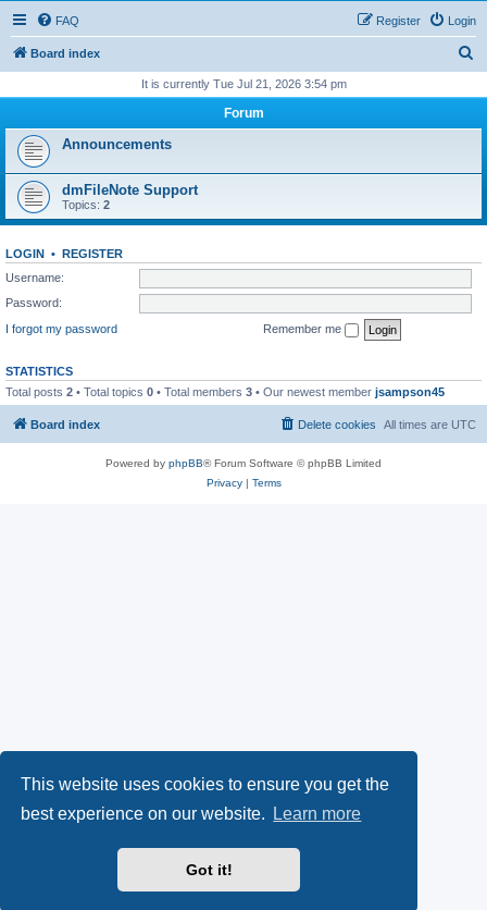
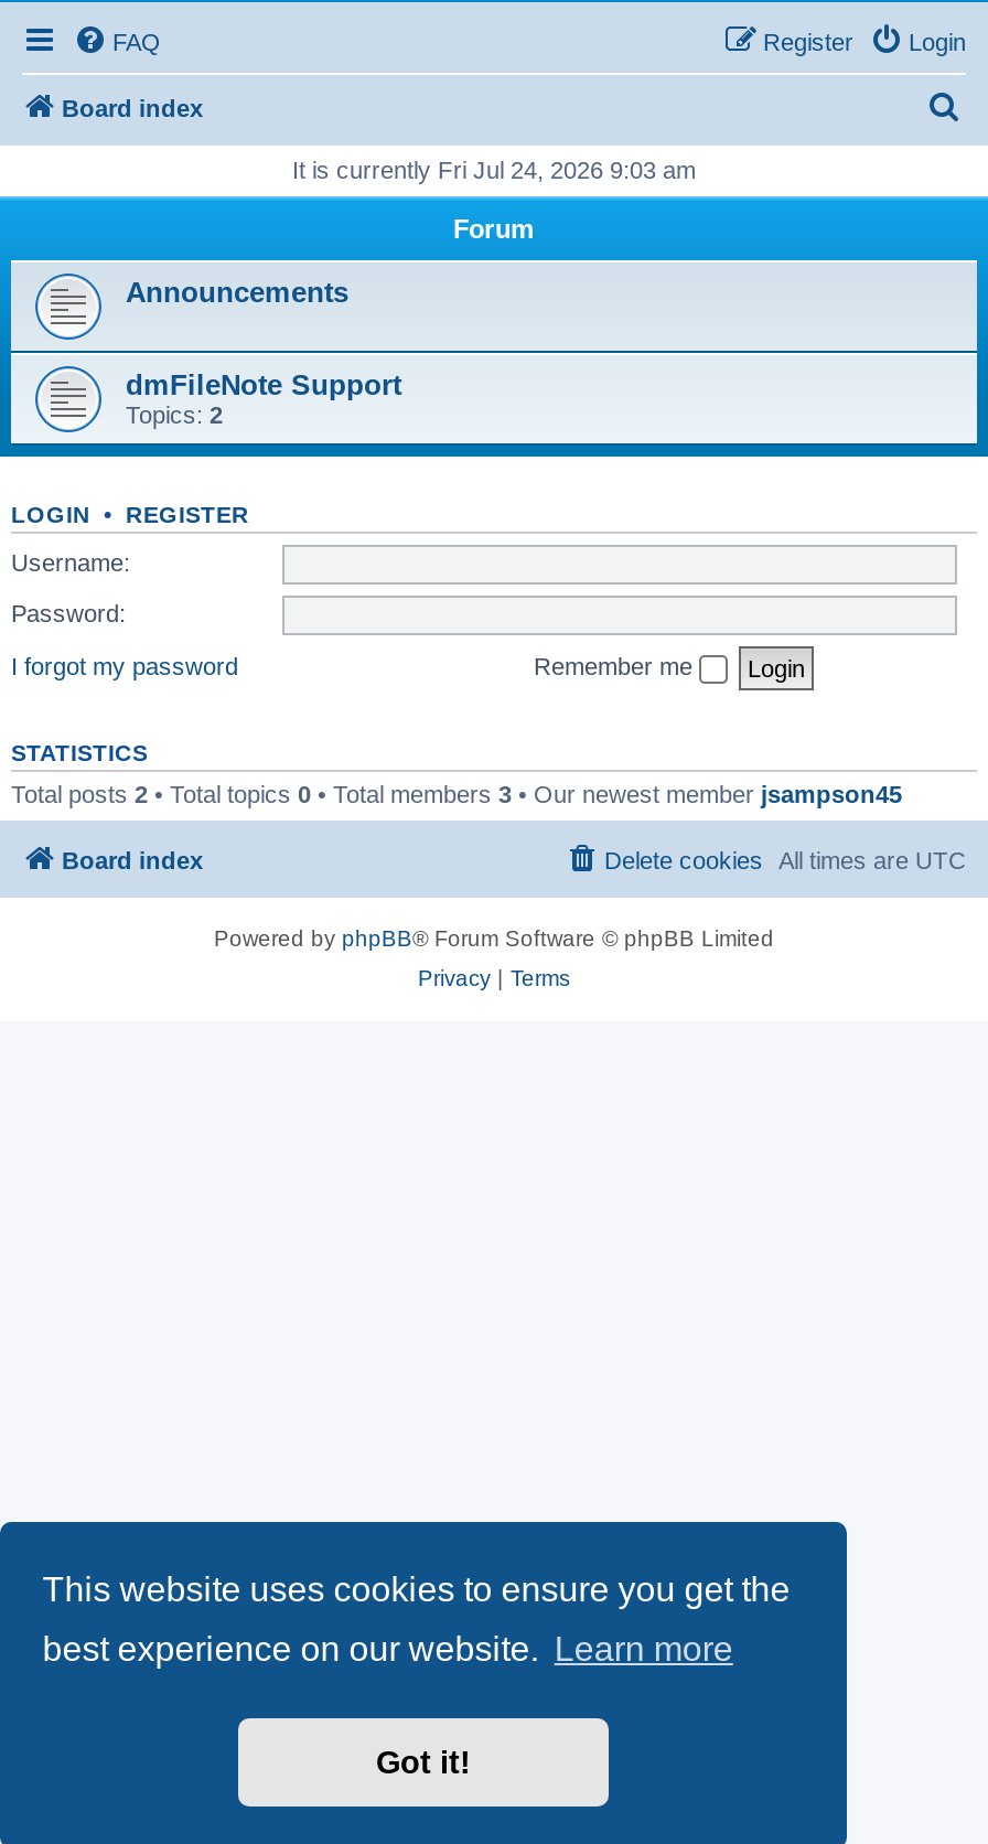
[141,77,346,90] It is currently Tue Jul 21, 2026 3:54 pm -> [292,157,696,183] It is currently Fri Jul 24, 2026 9:03 am

